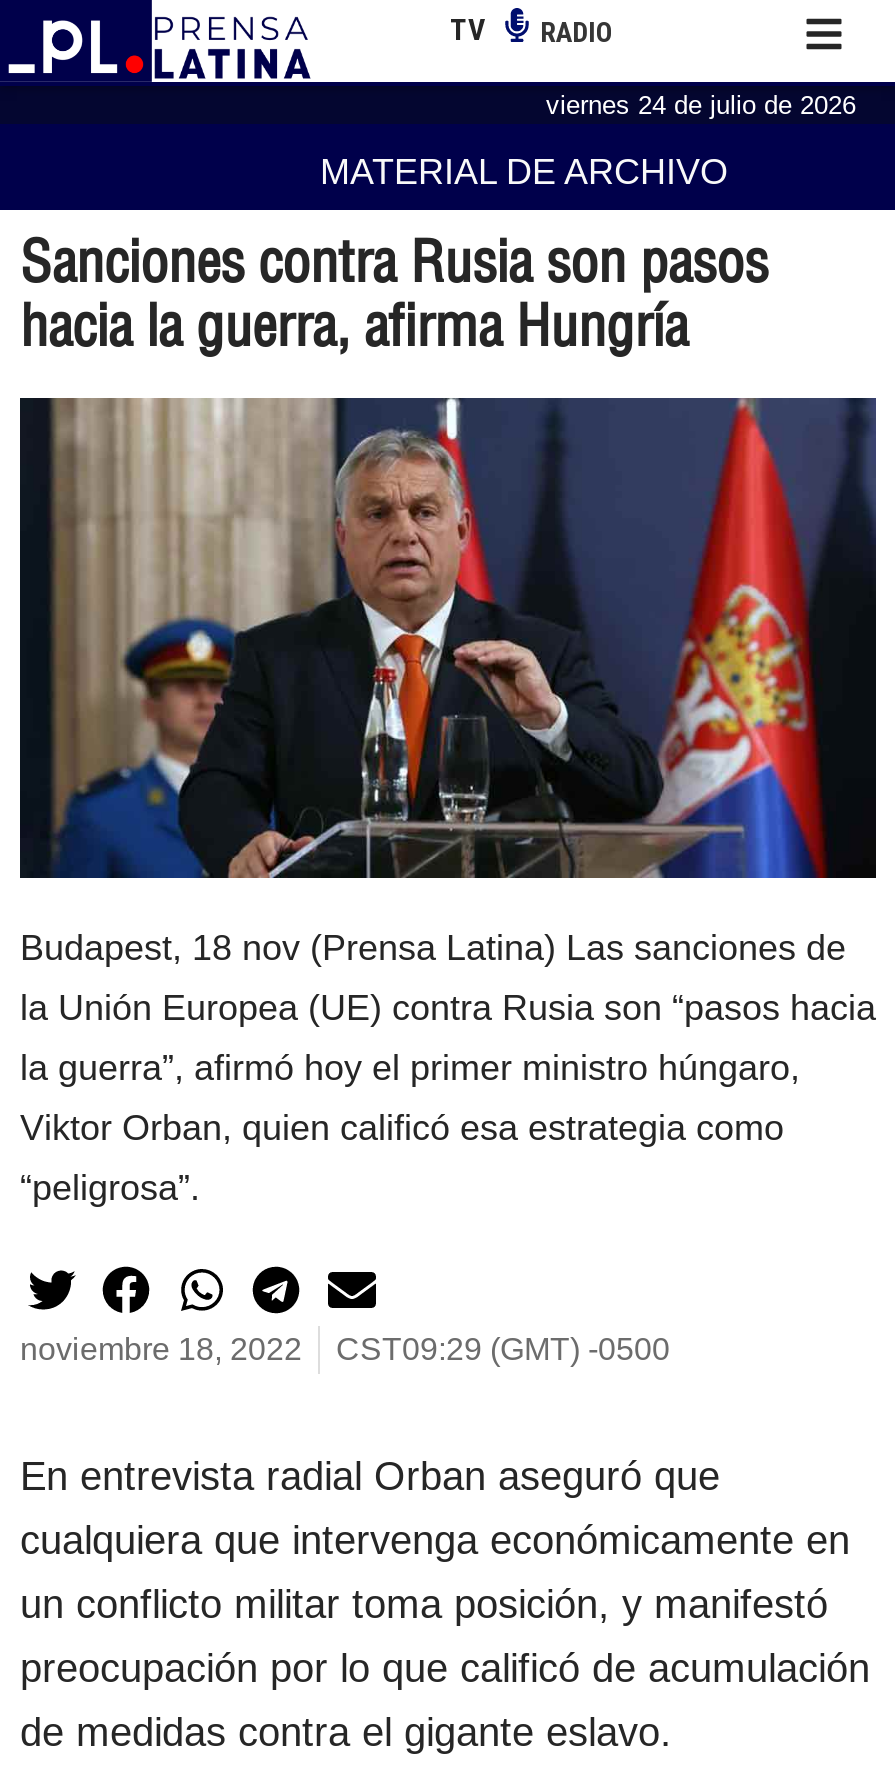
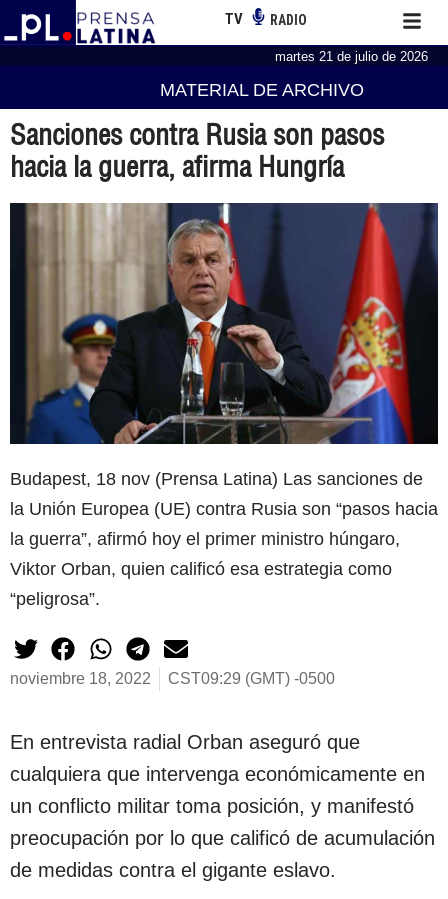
[546,89,856,119] viernes 24 de julio de 2026 -> [275,49,428,64] martes 21 de julio de 2026

